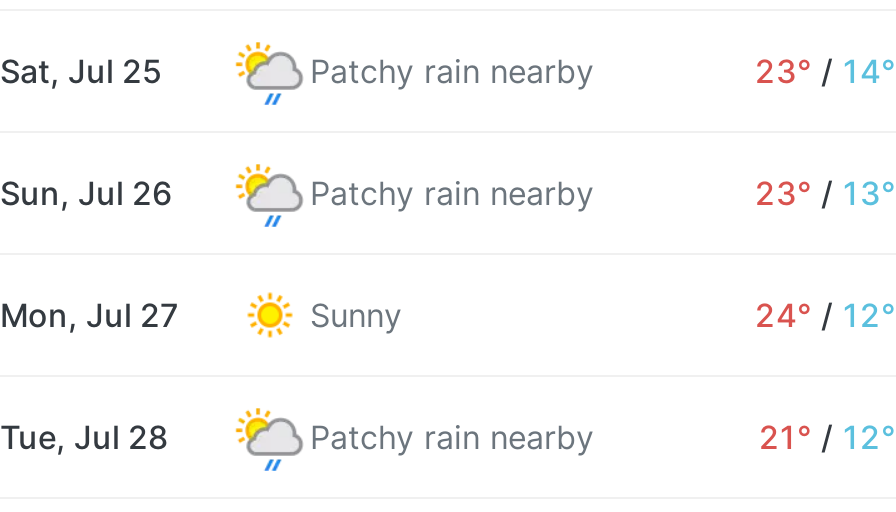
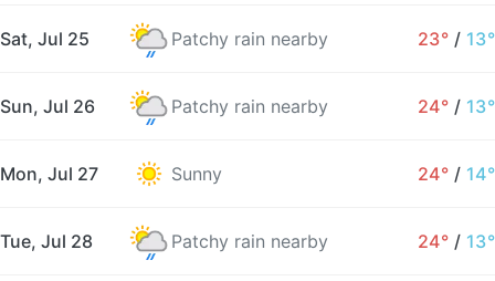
[755,51,896,91] 23° / 14° -> [417,28,495,50] 23° / 13°
[755,173,896,213] 23° / 13° -> [417,95,495,117] 24° / 13°
[755,295,896,335] 24° / 12° -> [417,163,495,185] 24° / 14°
[759,417,896,457] 21° / 12° -> [417,230,495,252] 24° / 13°

